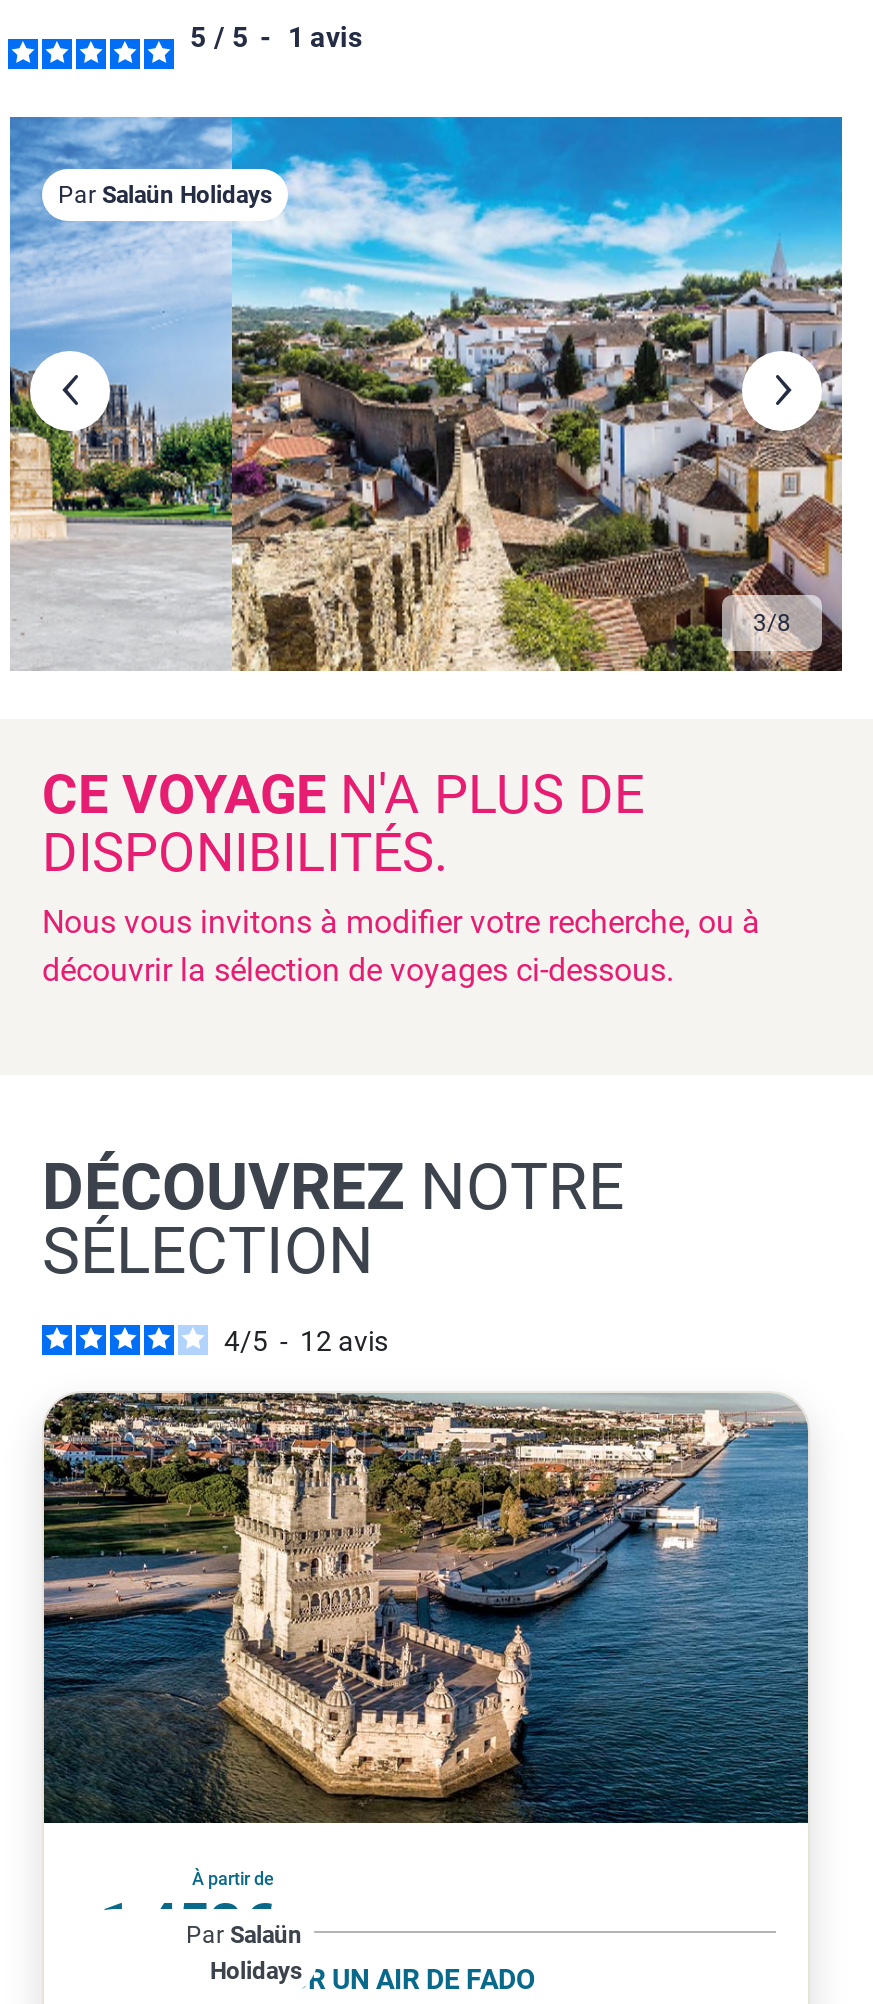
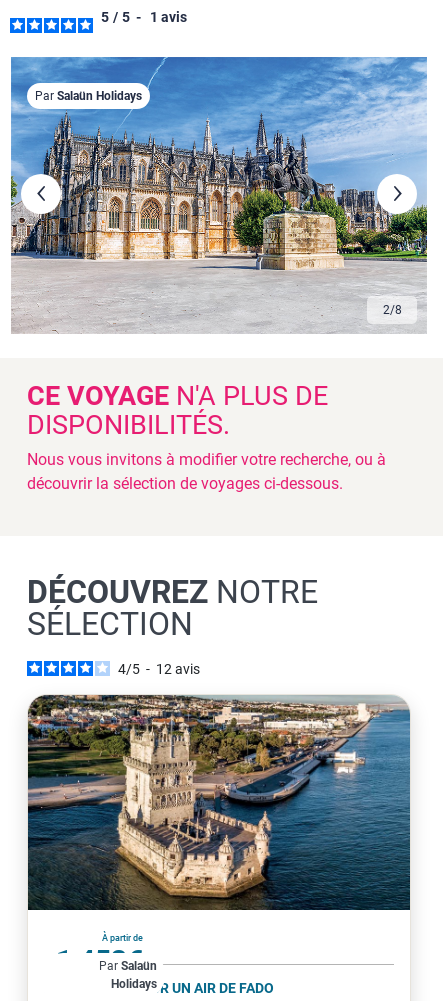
[8,117,844,673] [image] | 3/8 -> [10,57,428,334] [image] | 2/8

